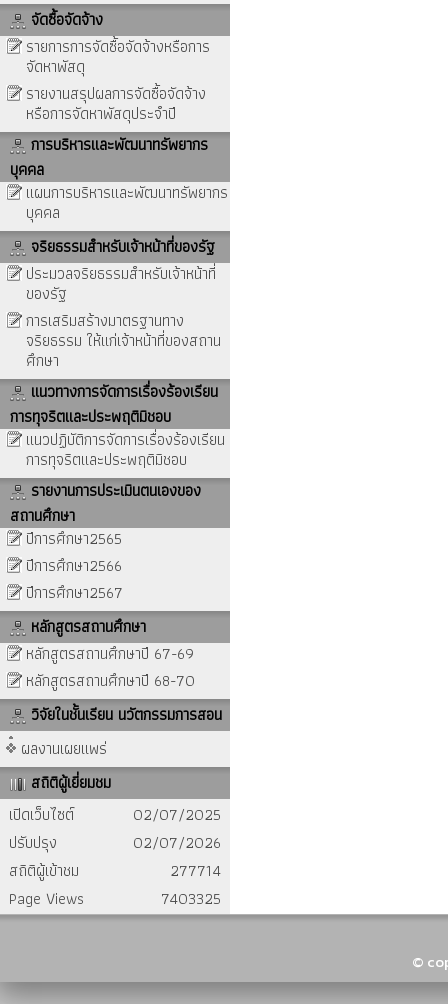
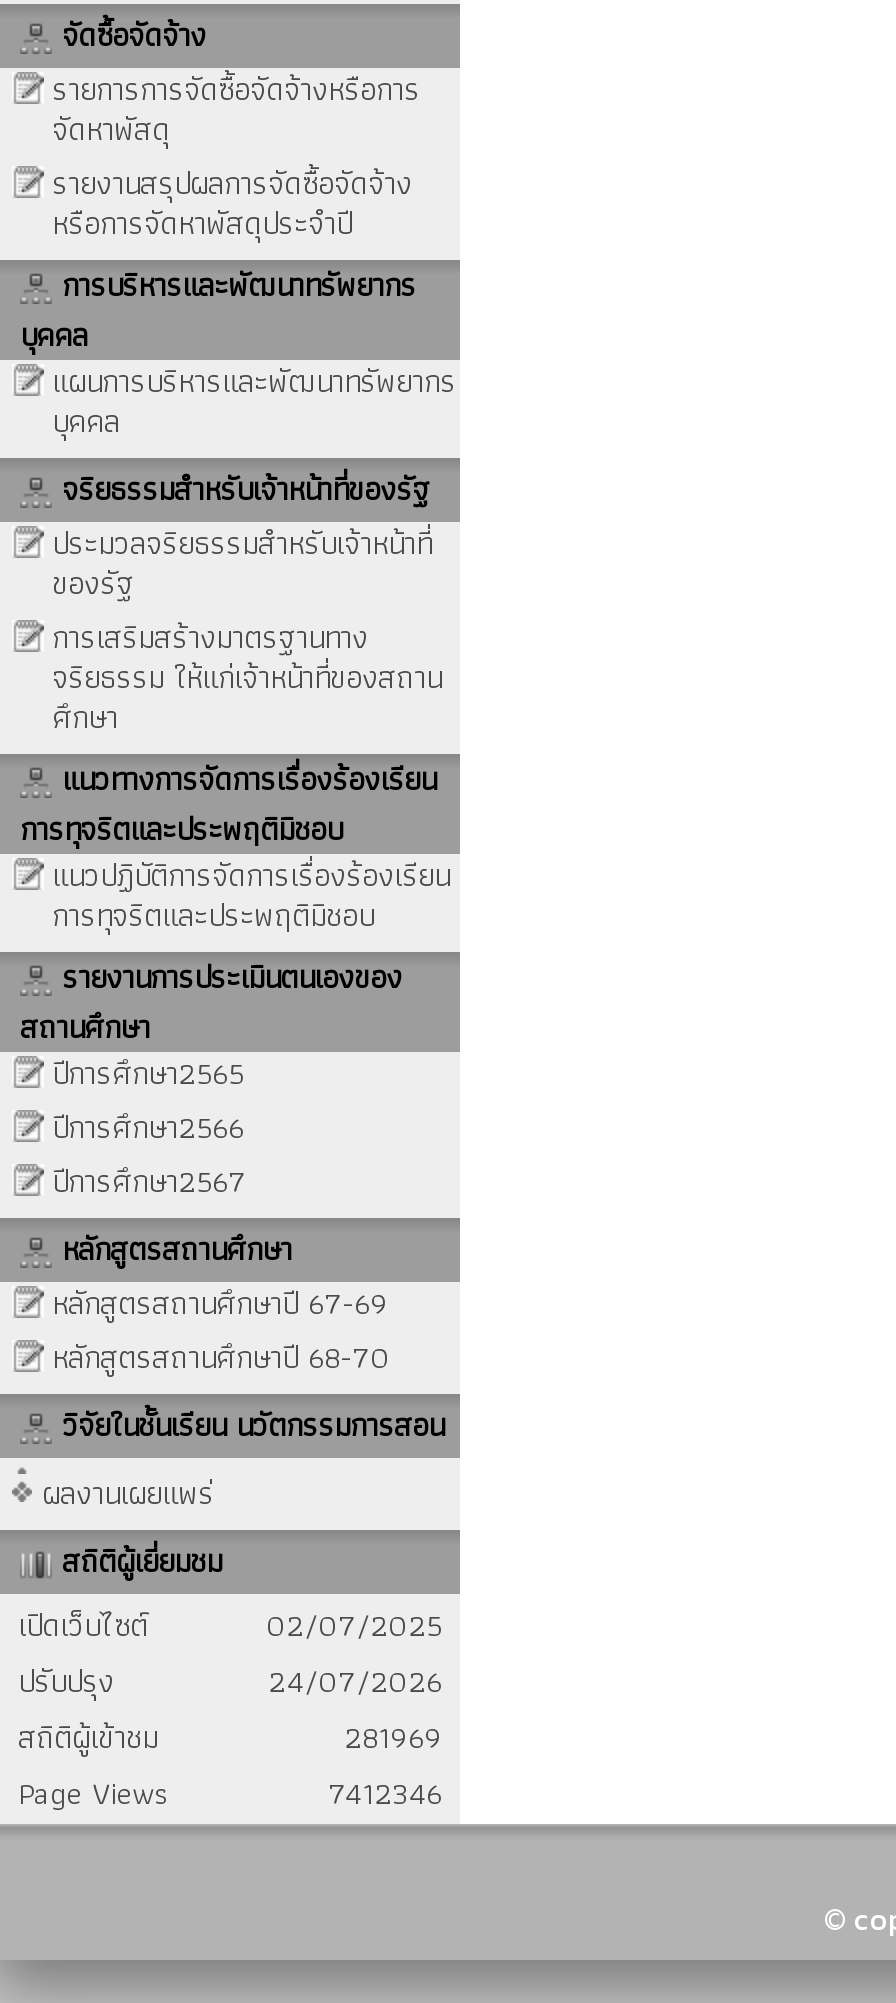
[133,830,221,855] 02/07/2026 -> [268,1656,442,1706] 24/07/2026
[170,858,221,883] 277714 -> [344,1712,442,1762] 281969
[161,886,221,911] 7403325 -> [328,1768,442,1818] 7412346

